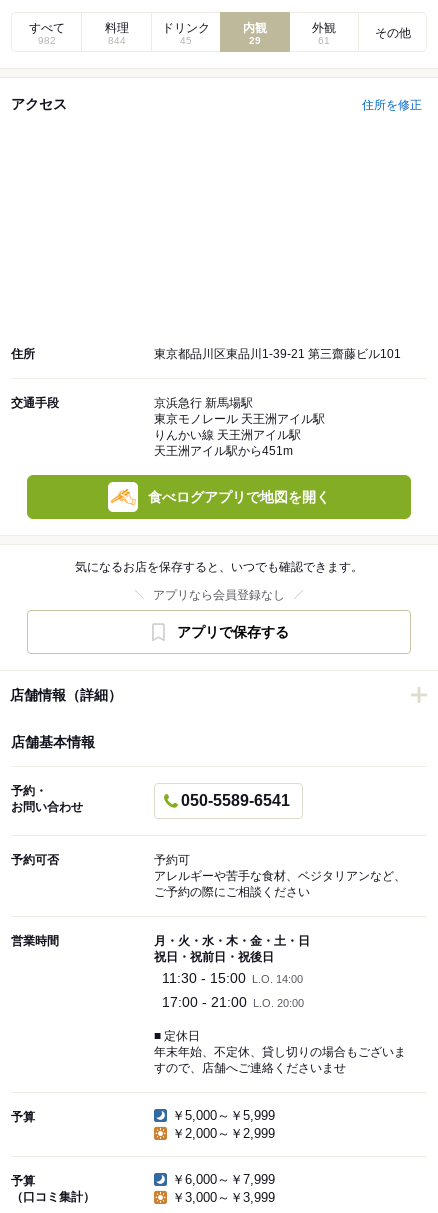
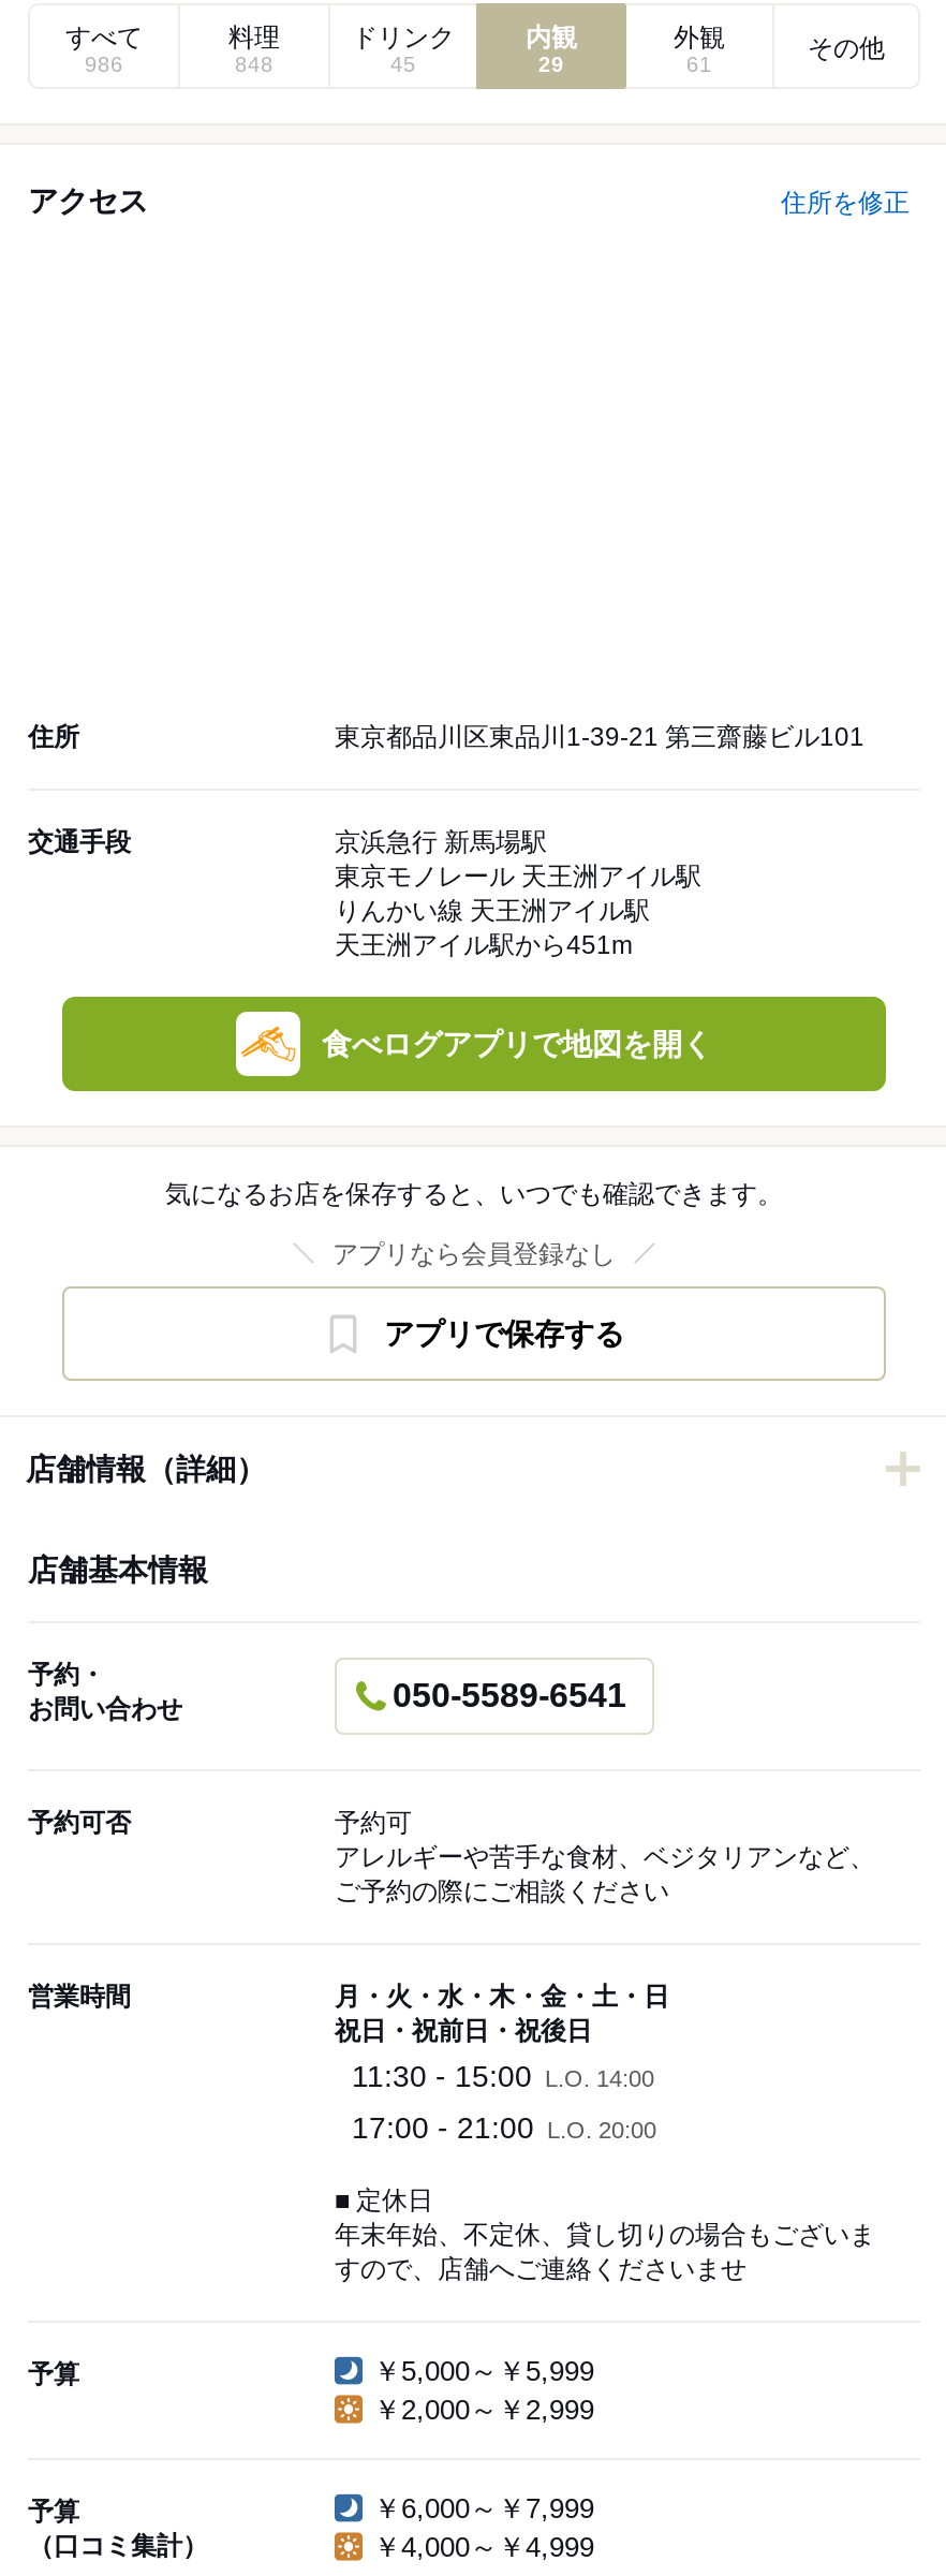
[37,35,55,46] 982 -> [85,52,123,75] 986
[107,35,125,46] 844 -> [235,52,274,75] 848
[172,1190,275,1205] ￥3,000～￥3,999 -> [373,2530,594,2562] ￥4,000～￥4,999

